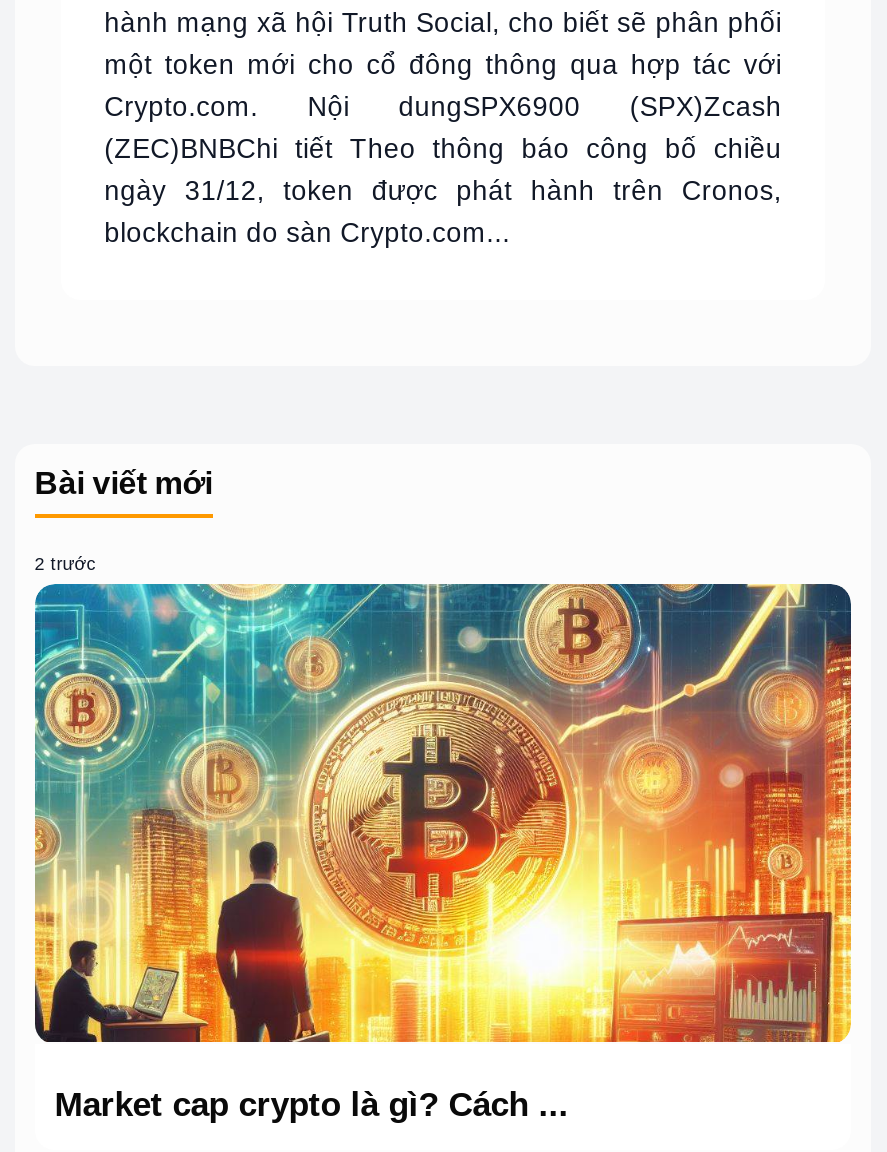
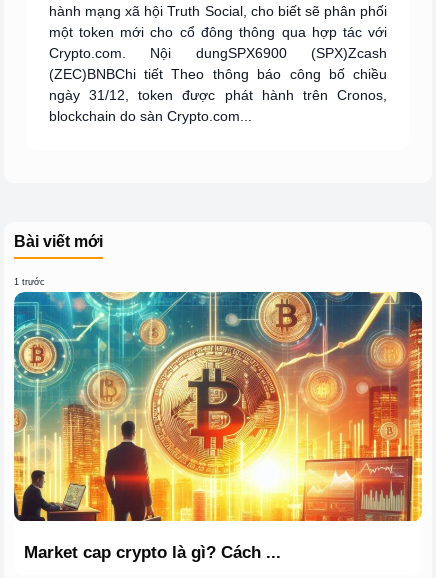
[35,555,97,575] 2 trước -> [14,277,45,287] 1 trước

